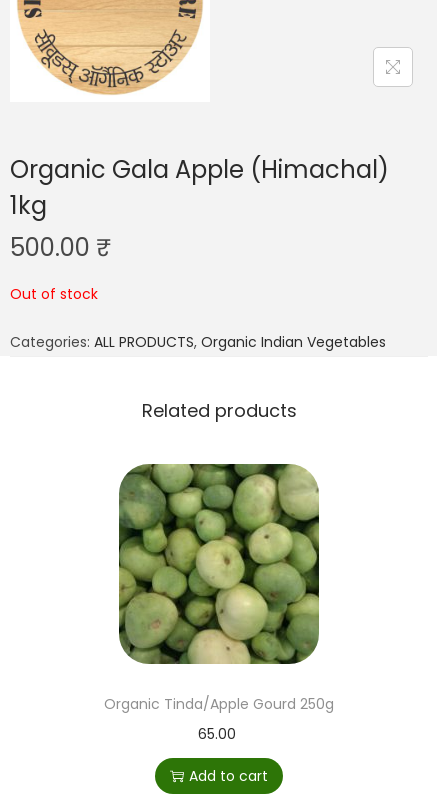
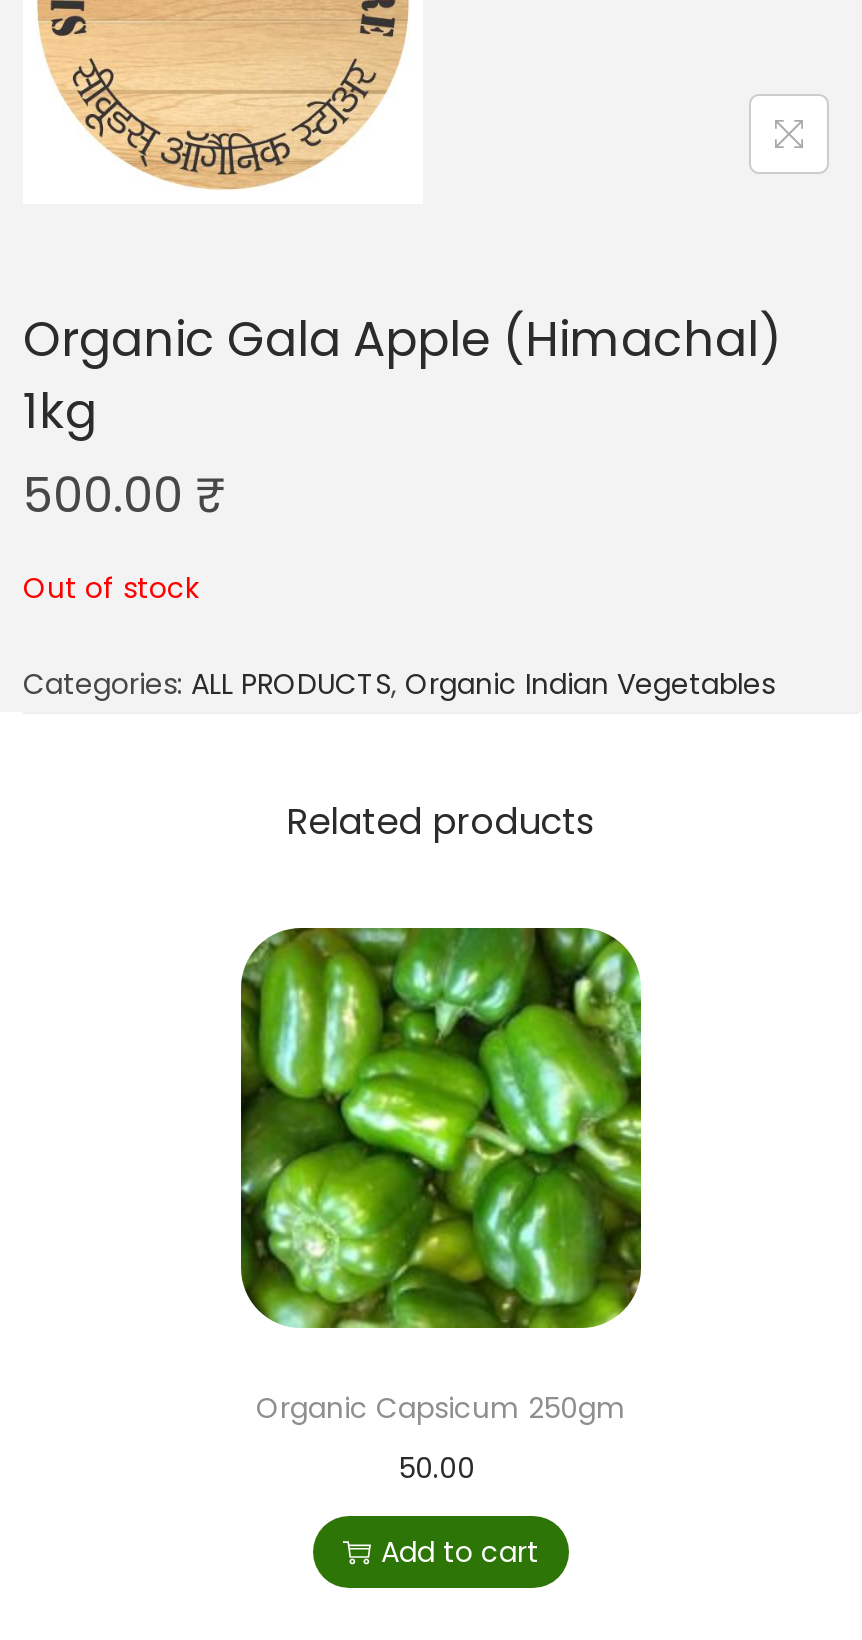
[104,463,334,714] [image] | Organic Tinda/Apple Gourd 250g -> [239,926,643,1428] [image] | Organic Capsicum 250gm
[198,724,240,744] 65.00 -> [399,1448,483,1488] 50.00

